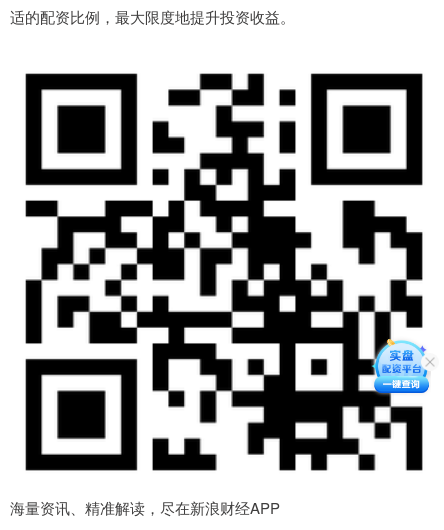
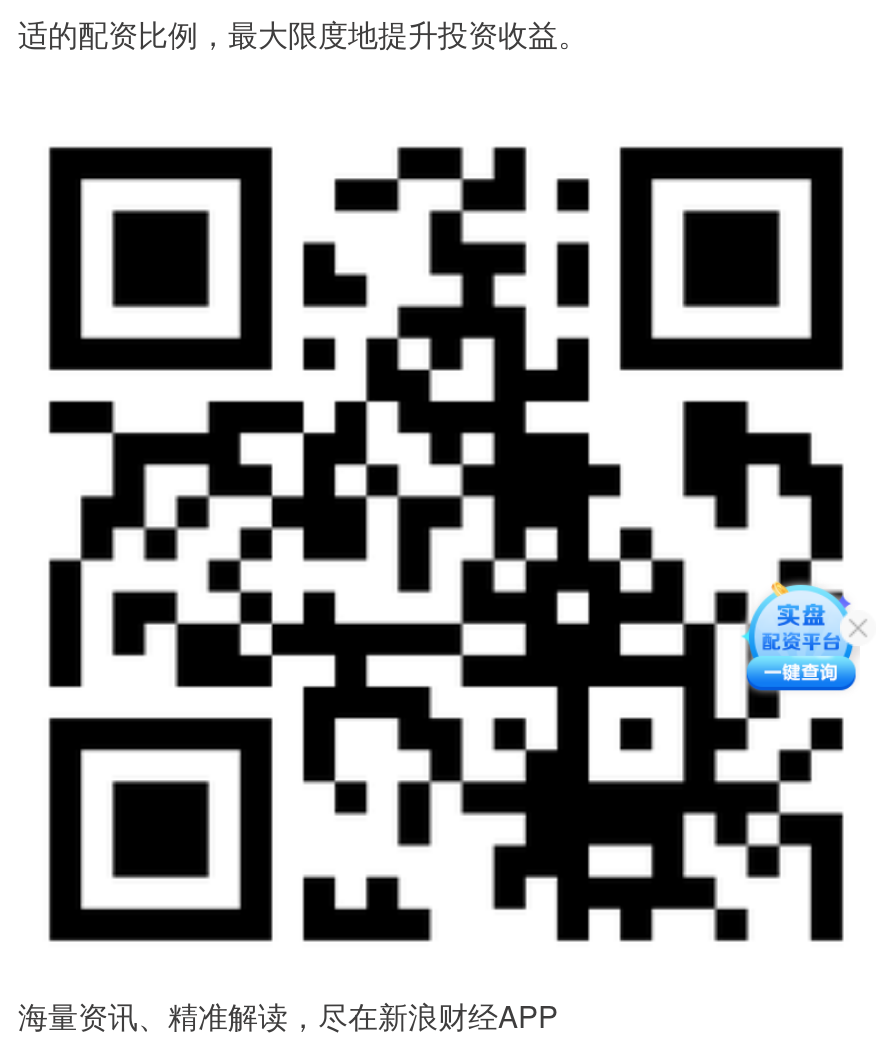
[372,291,433,395] [image] -> [742,580,864,788] [image]

